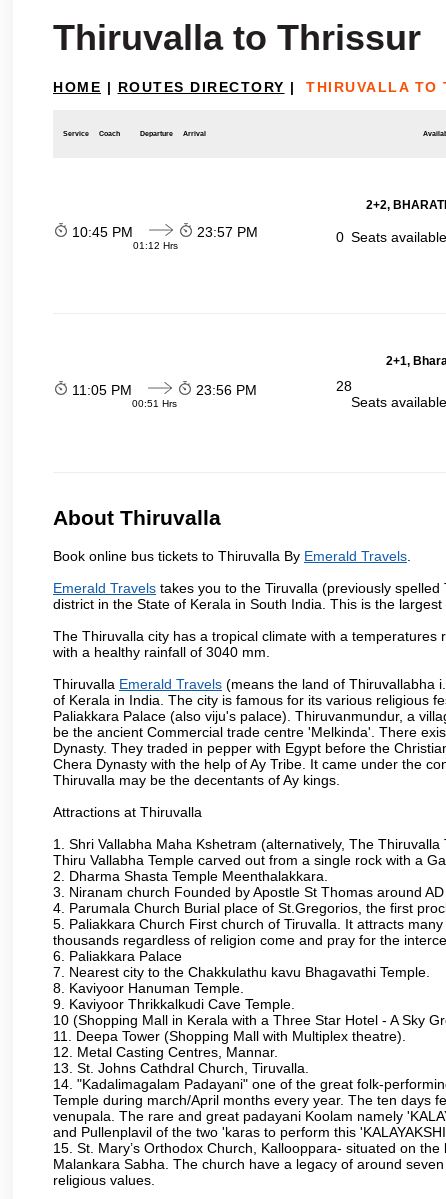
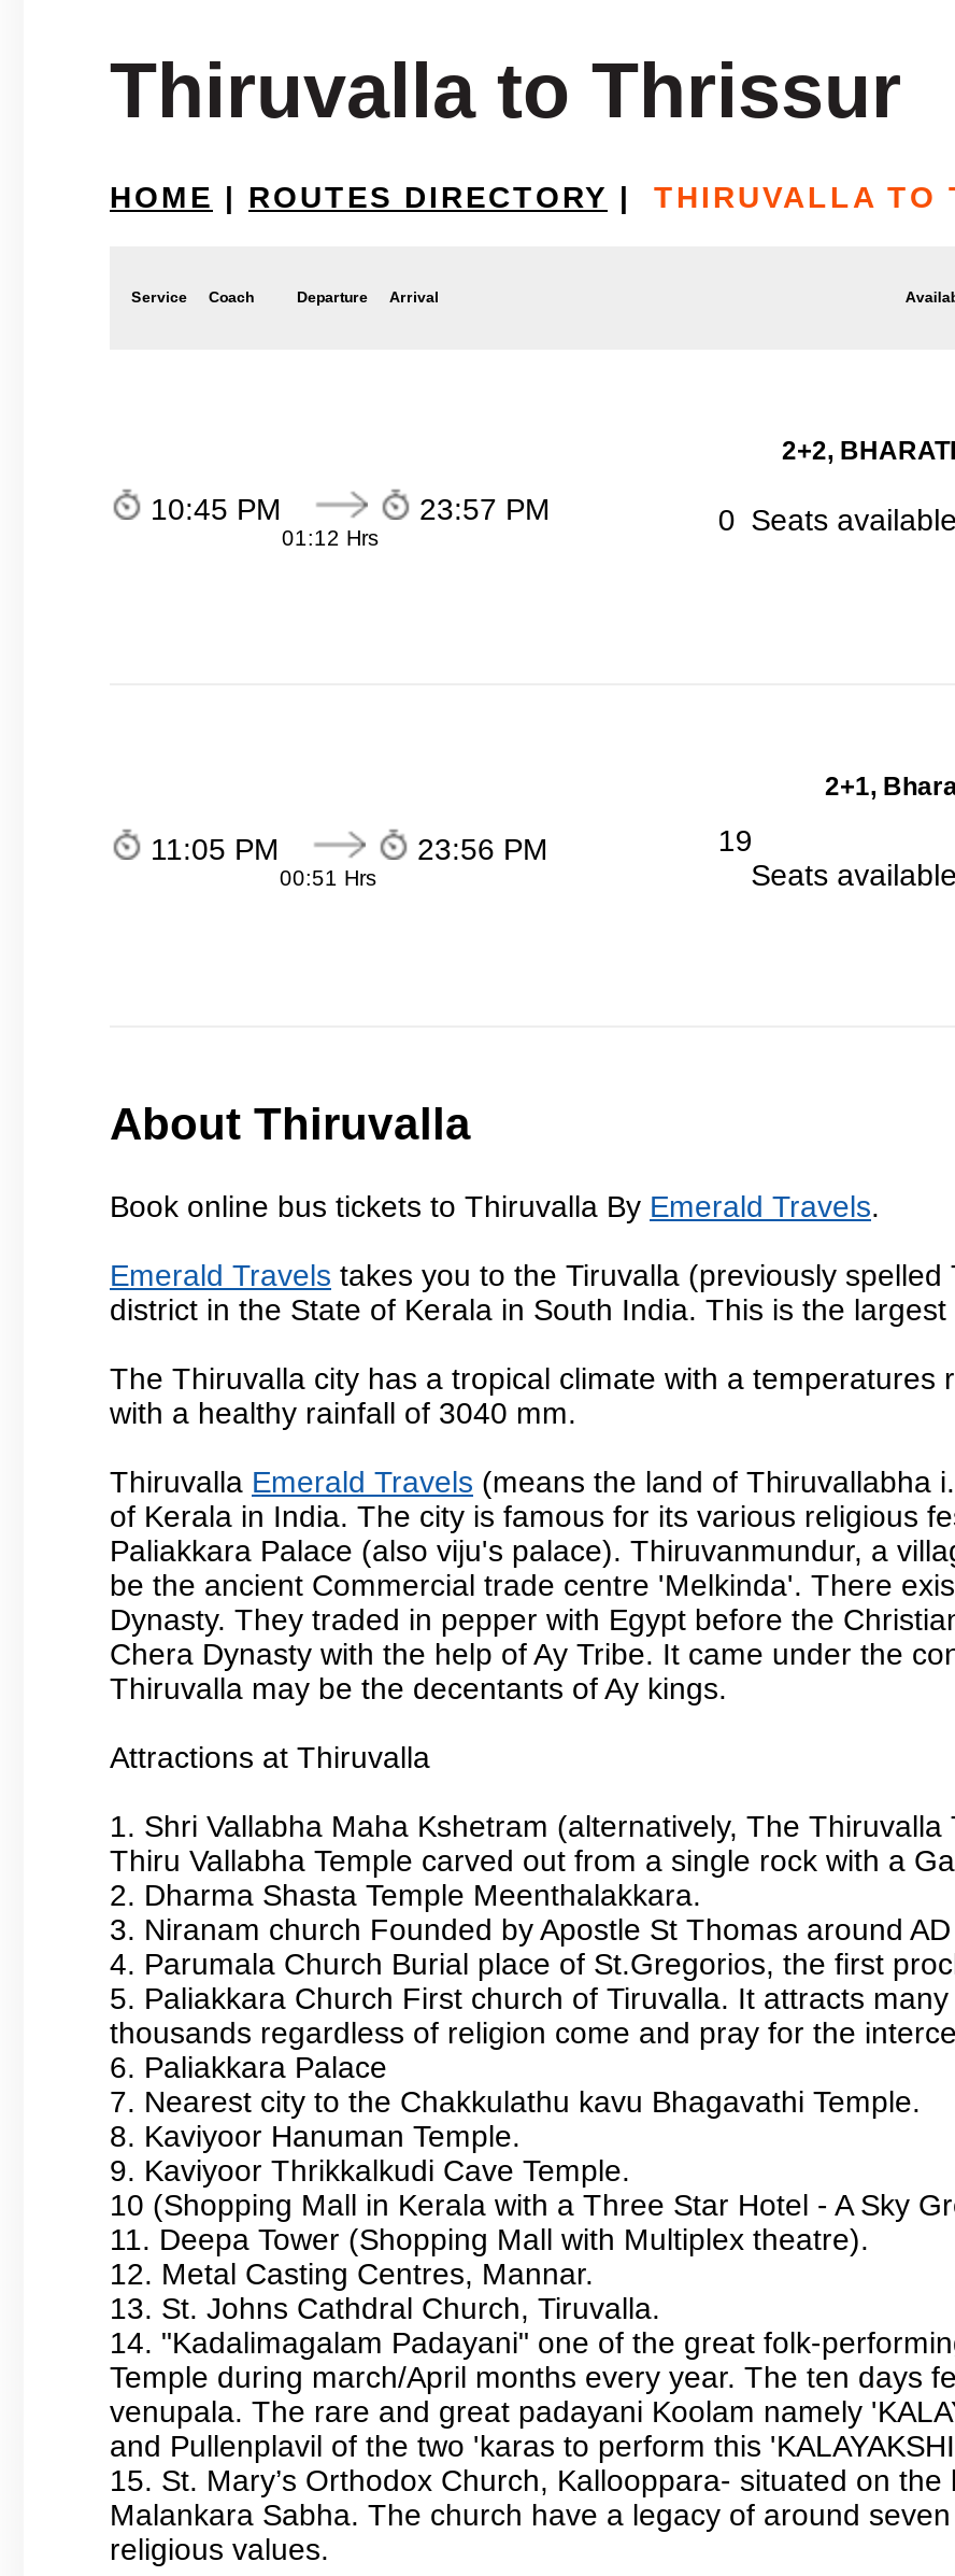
[336,378,352,394] 28 -> [718,823,753,858] 19

